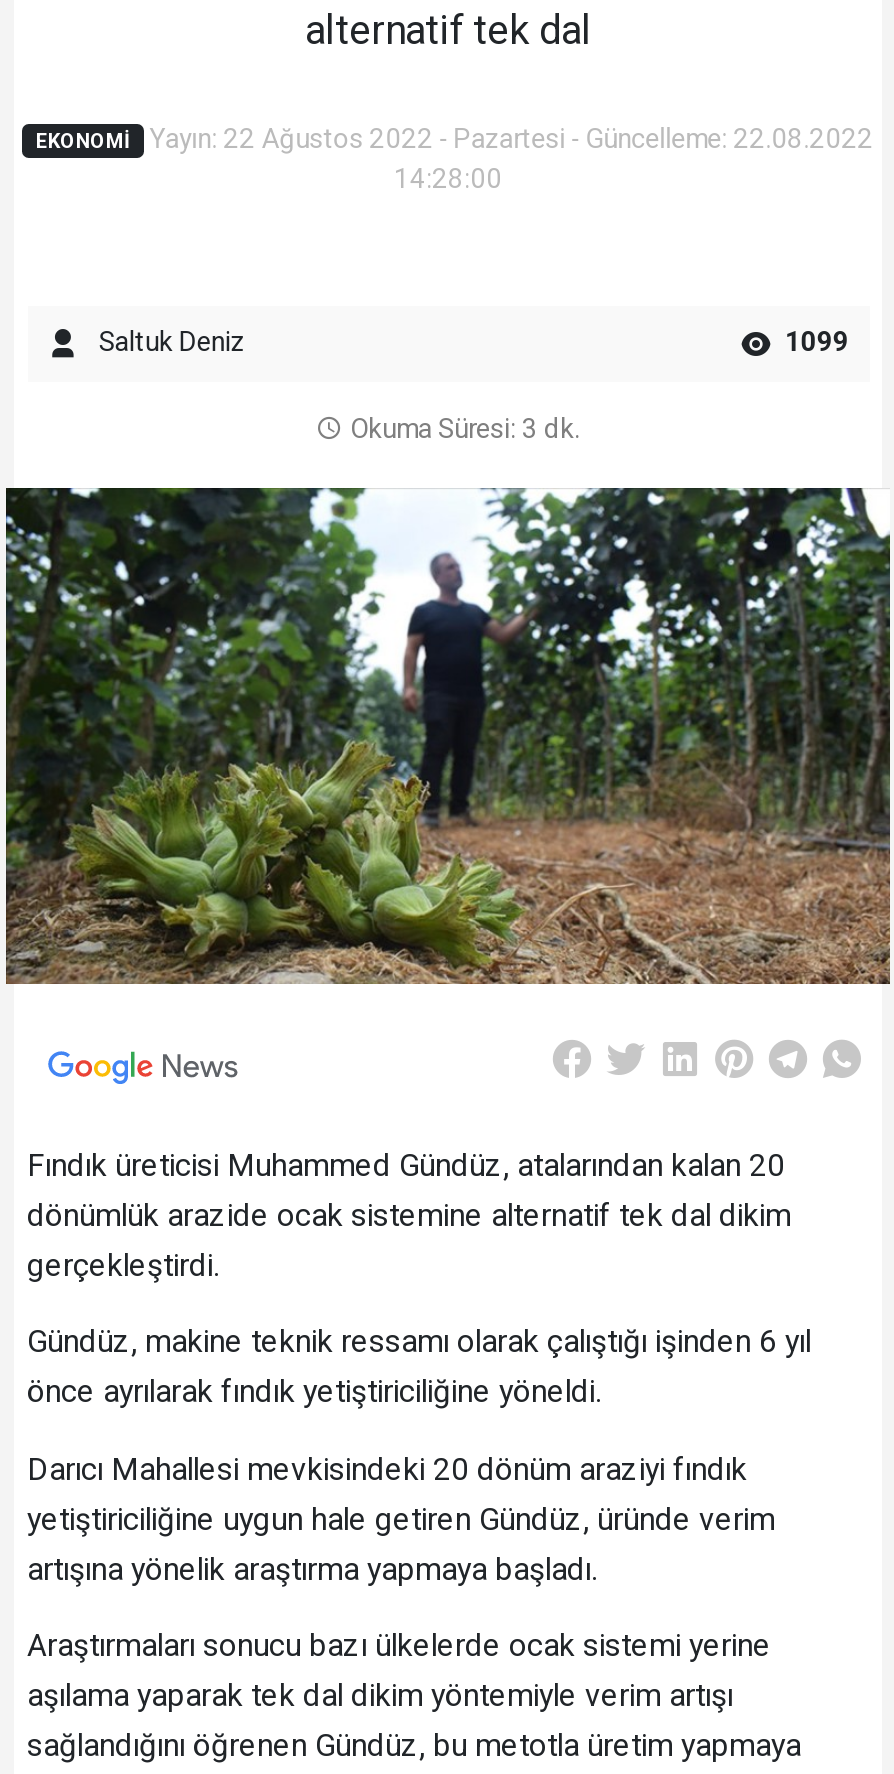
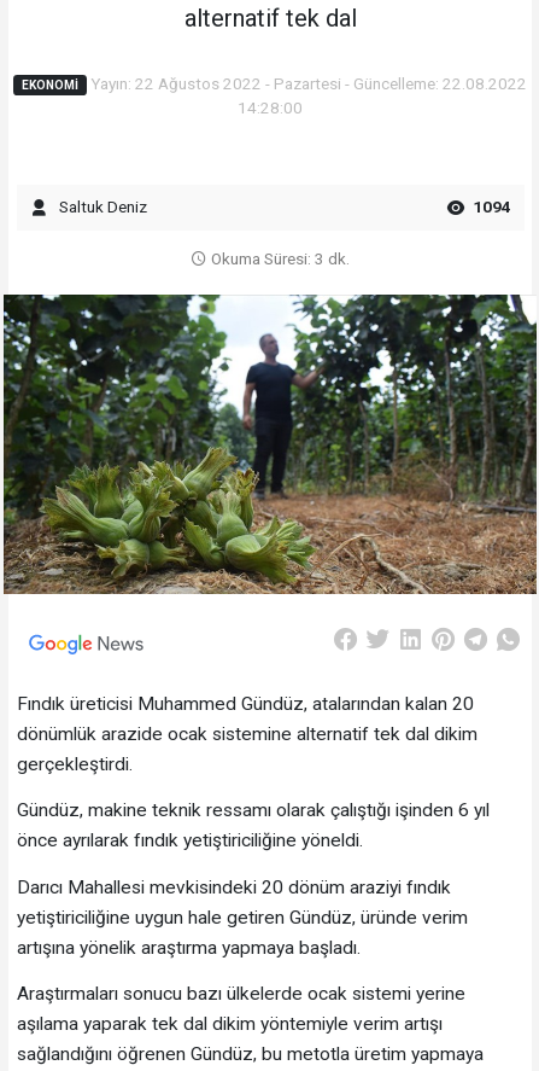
[785,325,849,357] 1099 -> [473,196,512,215] 1094

